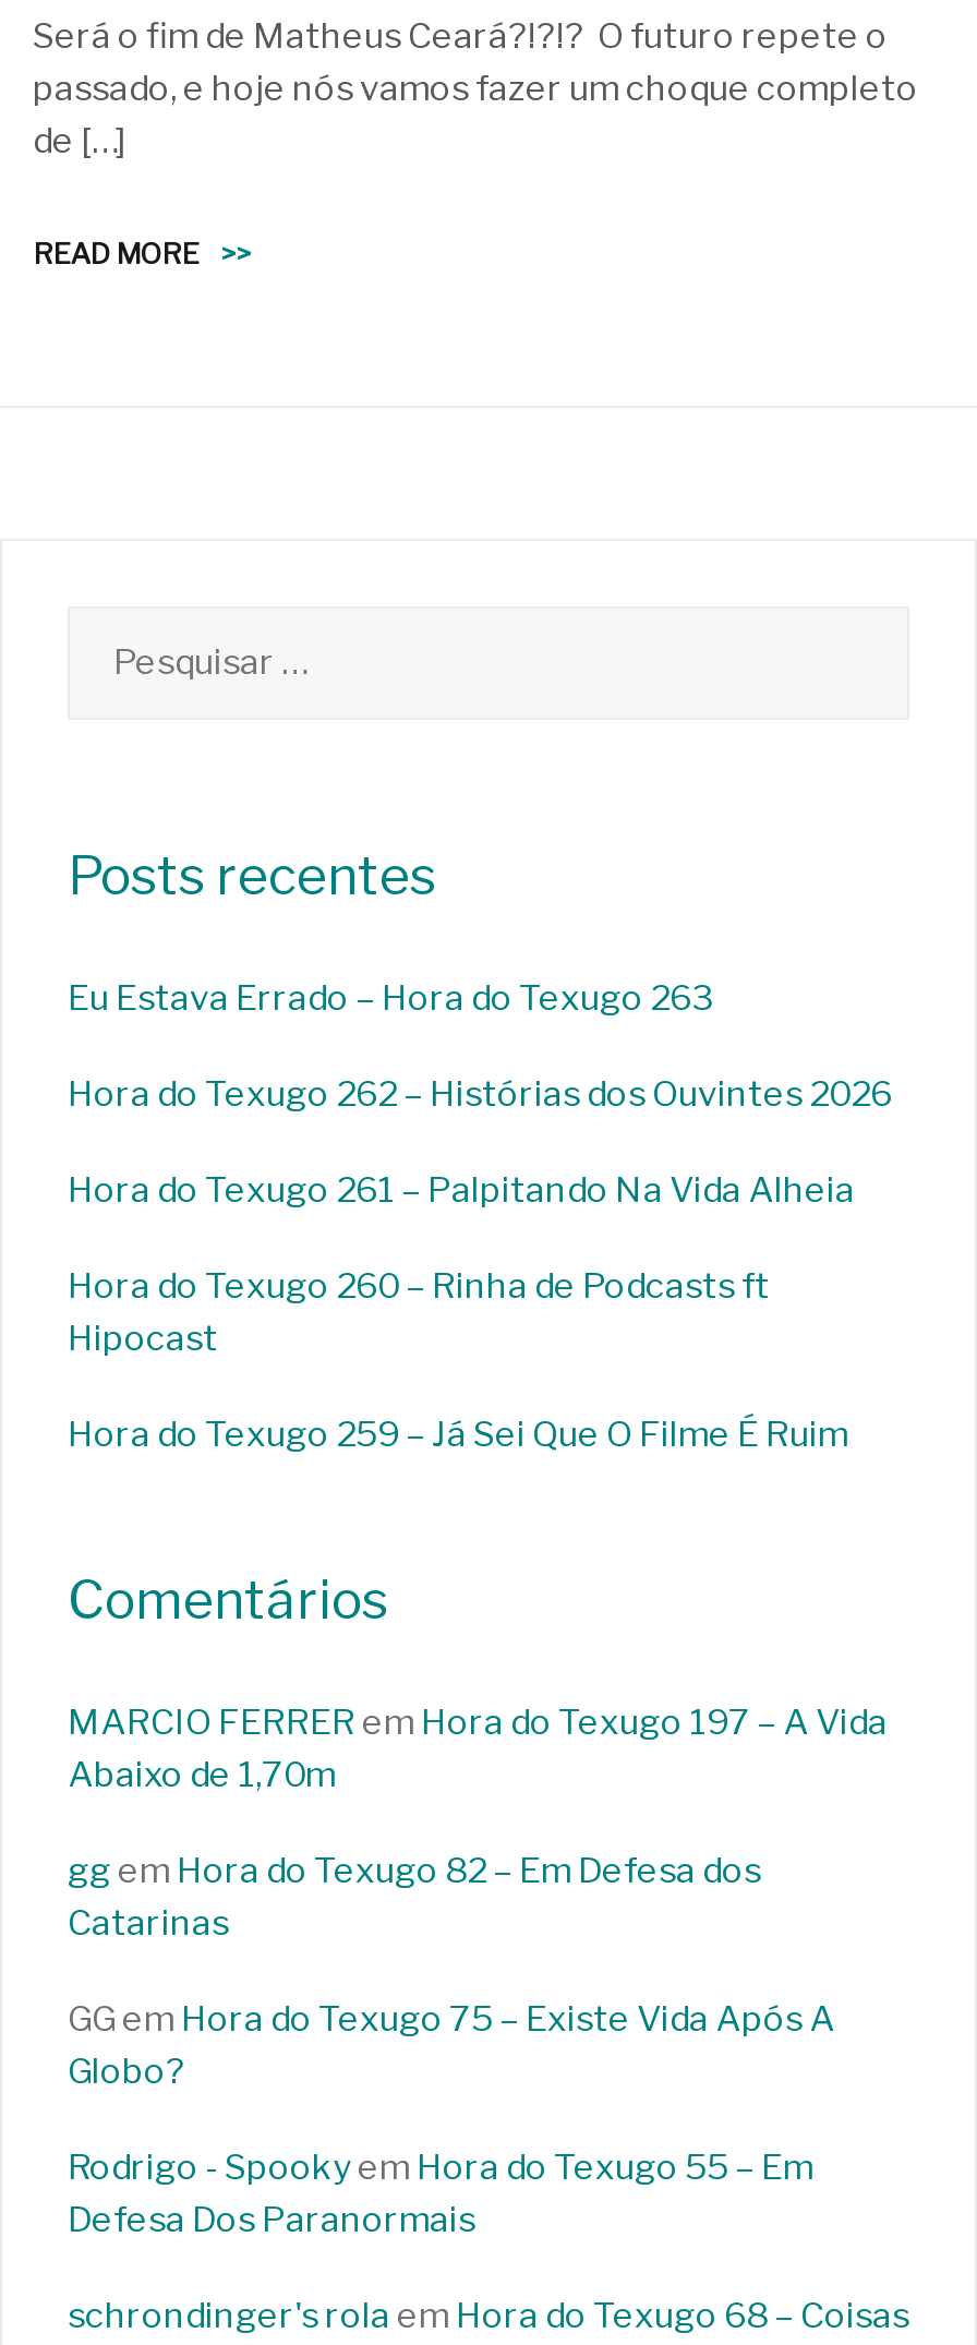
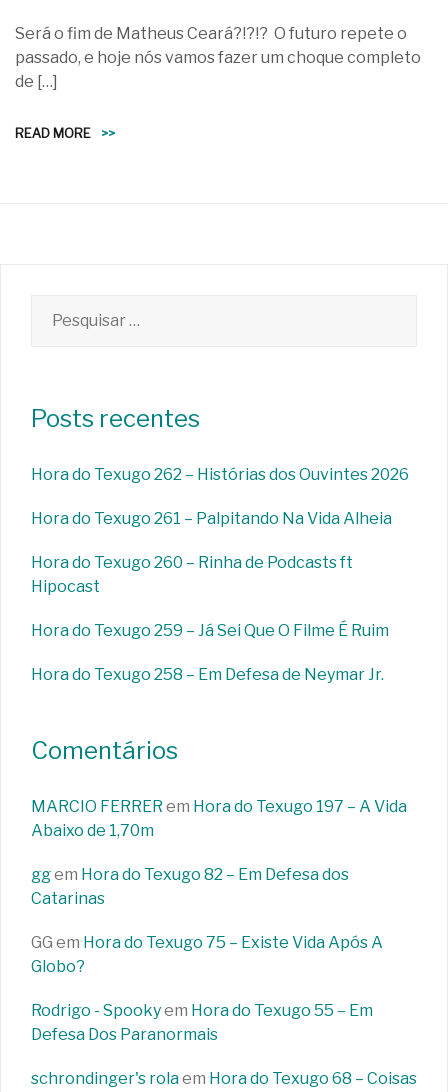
[68,978,713,1020] Eu Estava Errado – Hora do Texugo 263 -> none
moved [68,1074,892,1456] -> [31,465,409,640]: Hora do Texugo 262 – Histórias dos Ouvintes 2026 | Hora do Texugo 261 – Palpitando Na Vida Alheia | Hora do Texugo 260 – Rinha de Podcasts ft | Hipocast | Hora do Texugo 259 – Já Sei Que O Filme É Ruim
none -> [31,665,384,684] Hora do Texugo 258 – Em Defesa de Neymar Jr.

